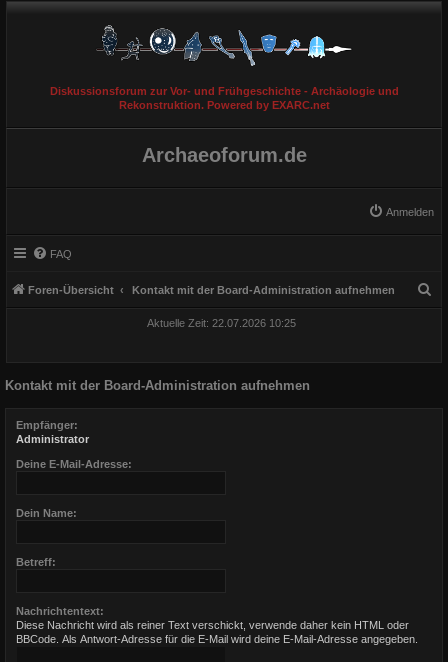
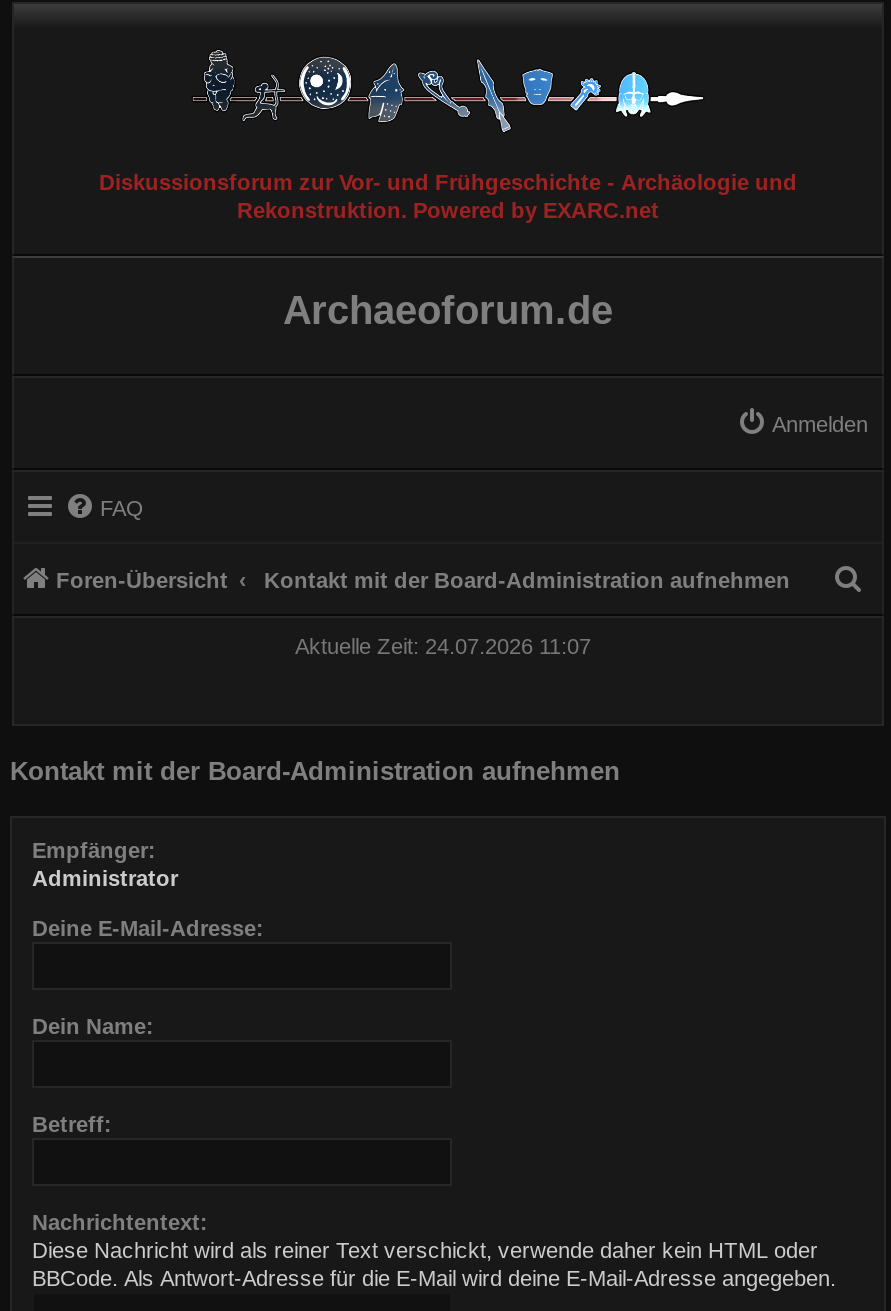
[147,317,296,329] Aktuelle Zeit: 22.07.2026 10:25 -> [295,634,591,658] Aktuelle Zeit: 24.07.2026 11:07

